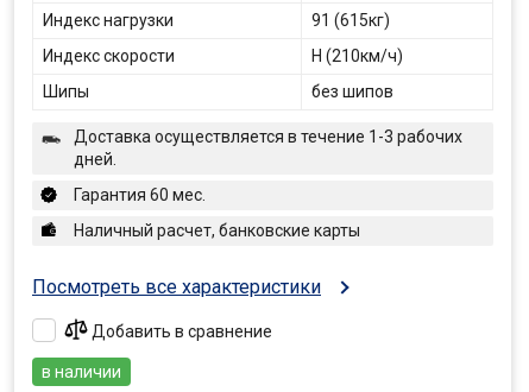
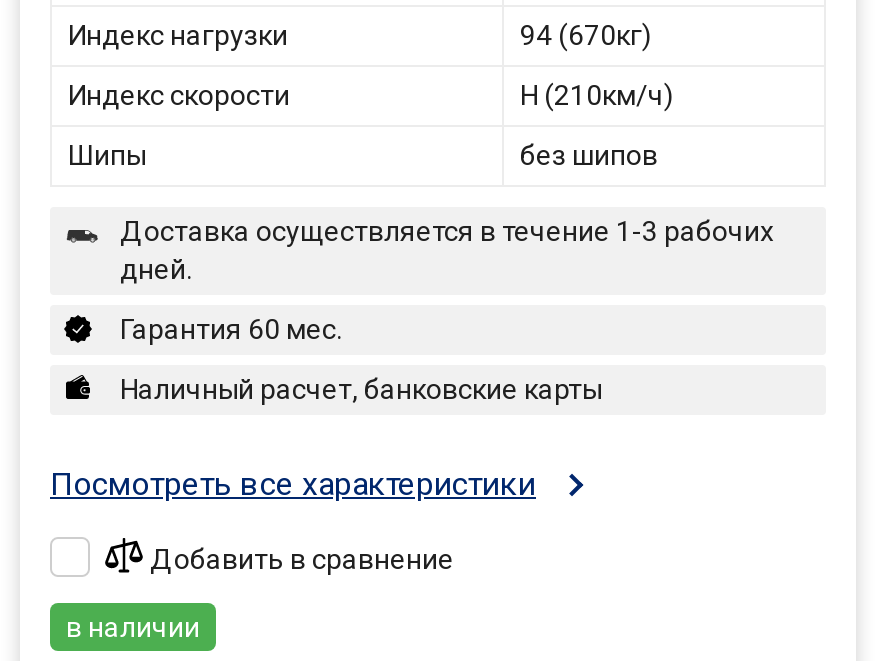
[311,11,390,30] 91 (615кг) -> [520,19,652,51] 94 (670кг)

